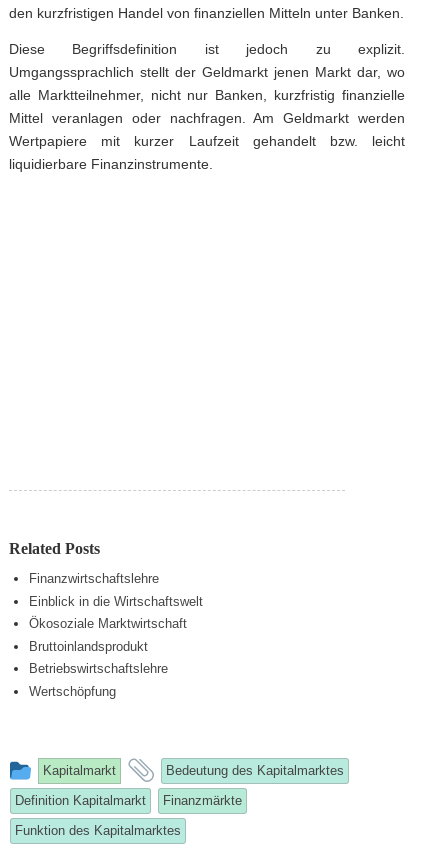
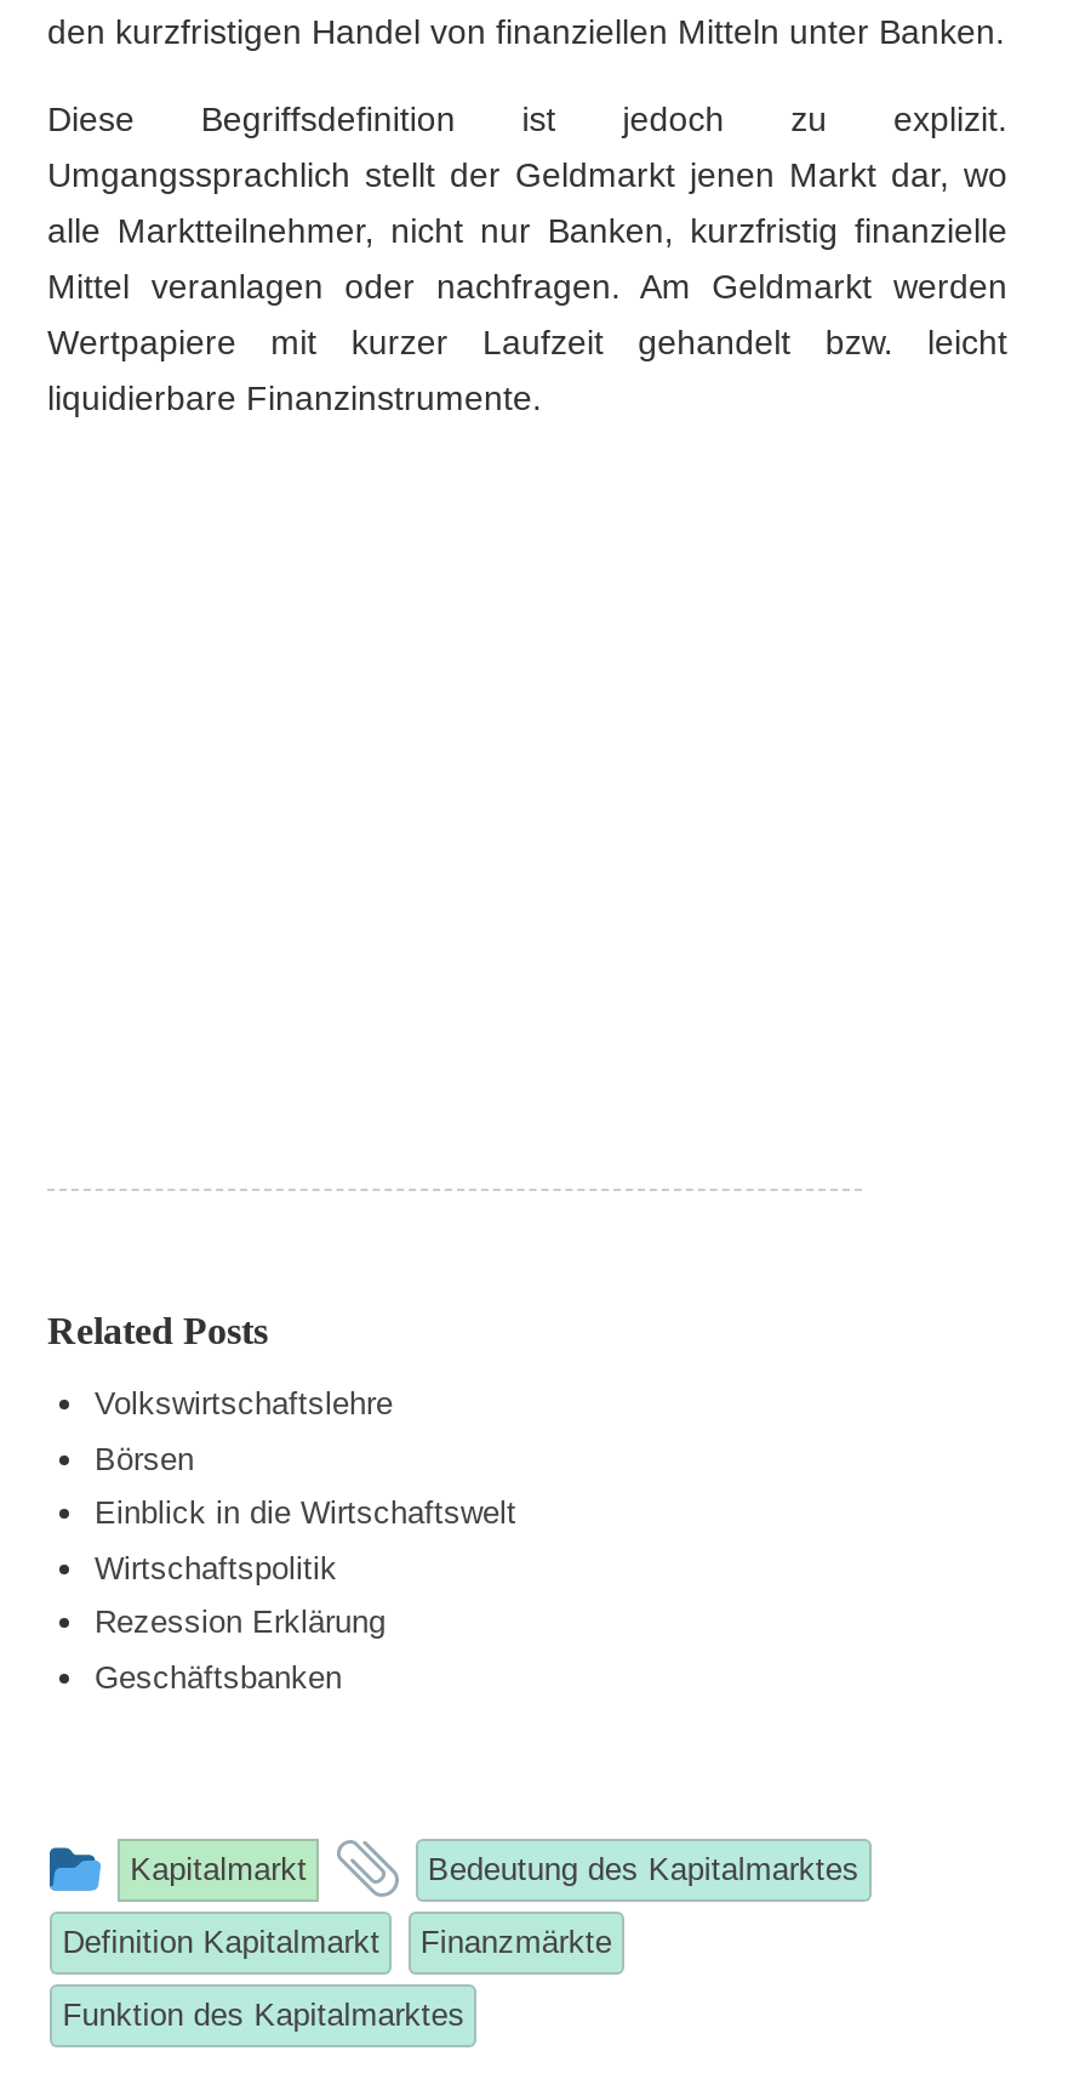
[28,571,158,586] Finanzwirtschaftslehre -> [95,1386,393,1477] Volkswirtschaftslehre | Börsen
moved [28,594,202,609] -> [95,1495,516,1531]: Einblick in die Wirtschaftswelt
[28,616,186,699] Ökosoziale Marktwirtschaft | Bruttoinlandsprodukt | Betriebswirtschaftslehre | Wertschöpfung -> [95,1549,385,1695] Wirtschaftspolitik | Rezession Erklärung | Geschäftsbanken

